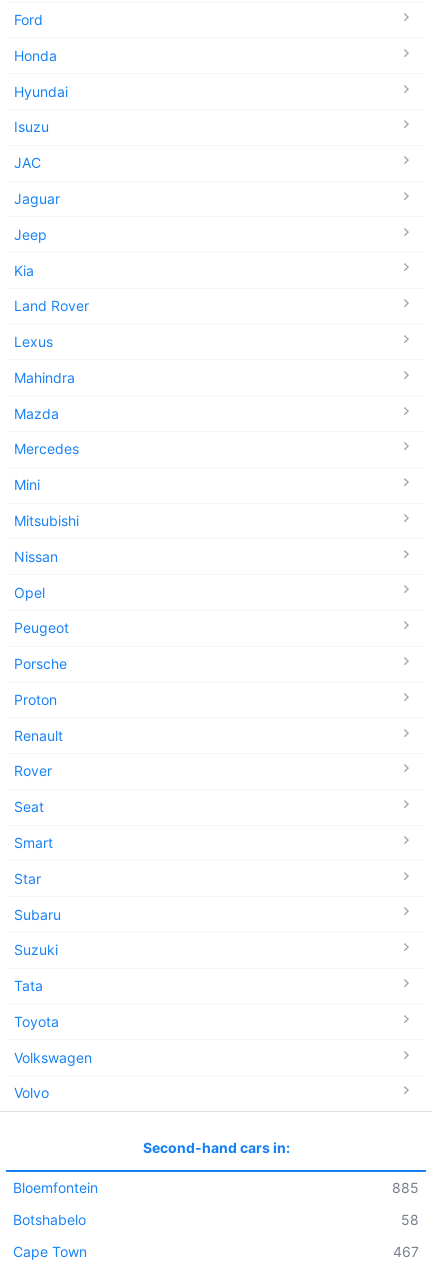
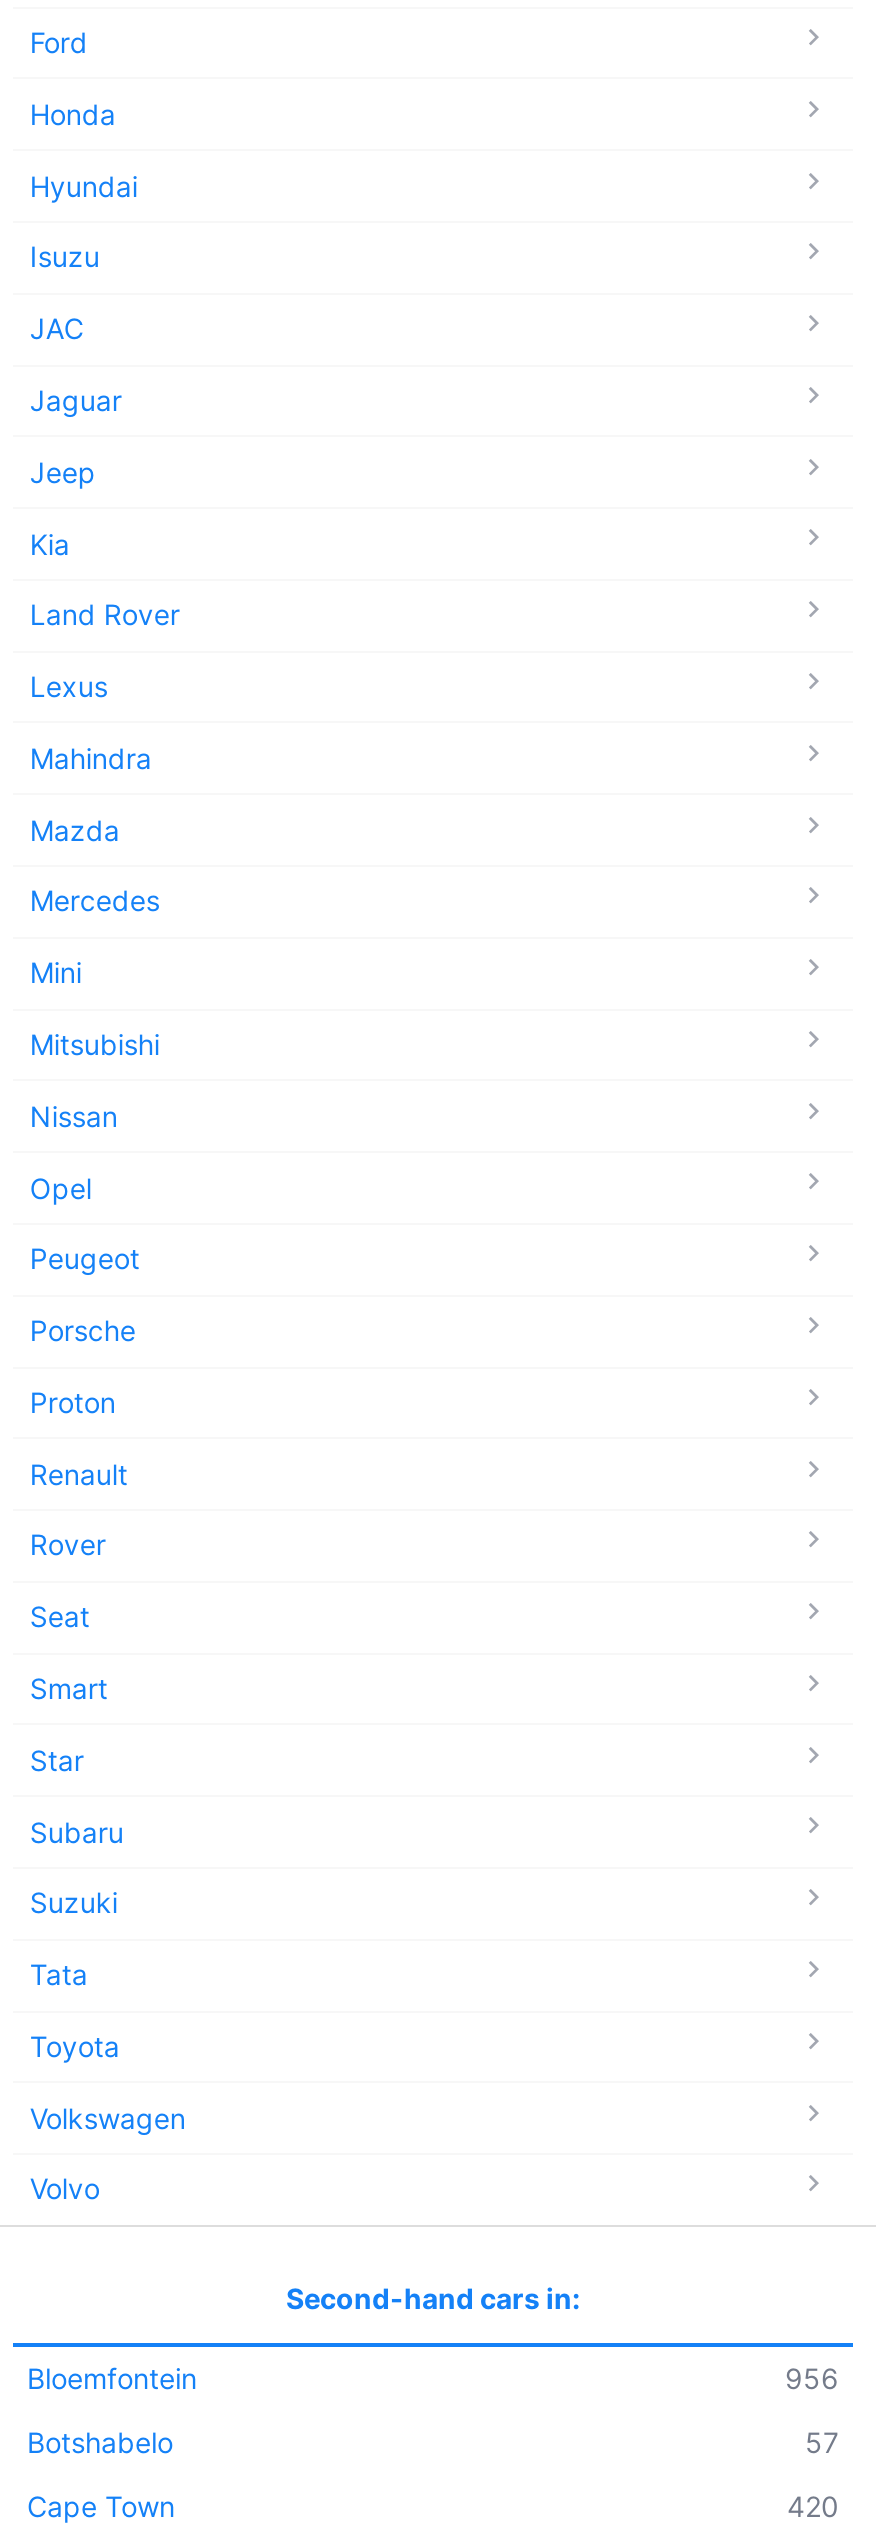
[392,1179,419,1196] 885 -> [785,2361,839,2395] 956
[401,1211,419,1228] 58 -> [805,2425,839,2459] 57
[393,1243,419,1260] 467 -> [787,2489,839,2523] 420

